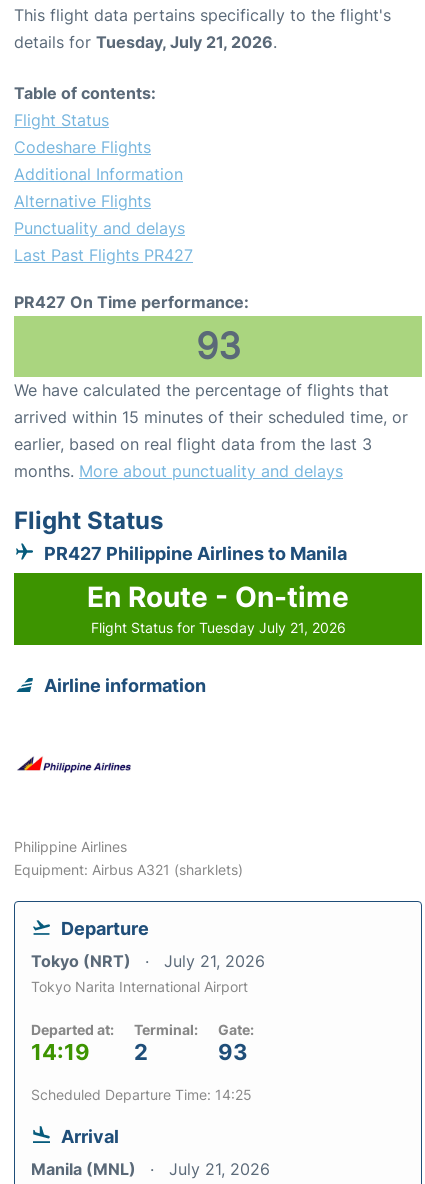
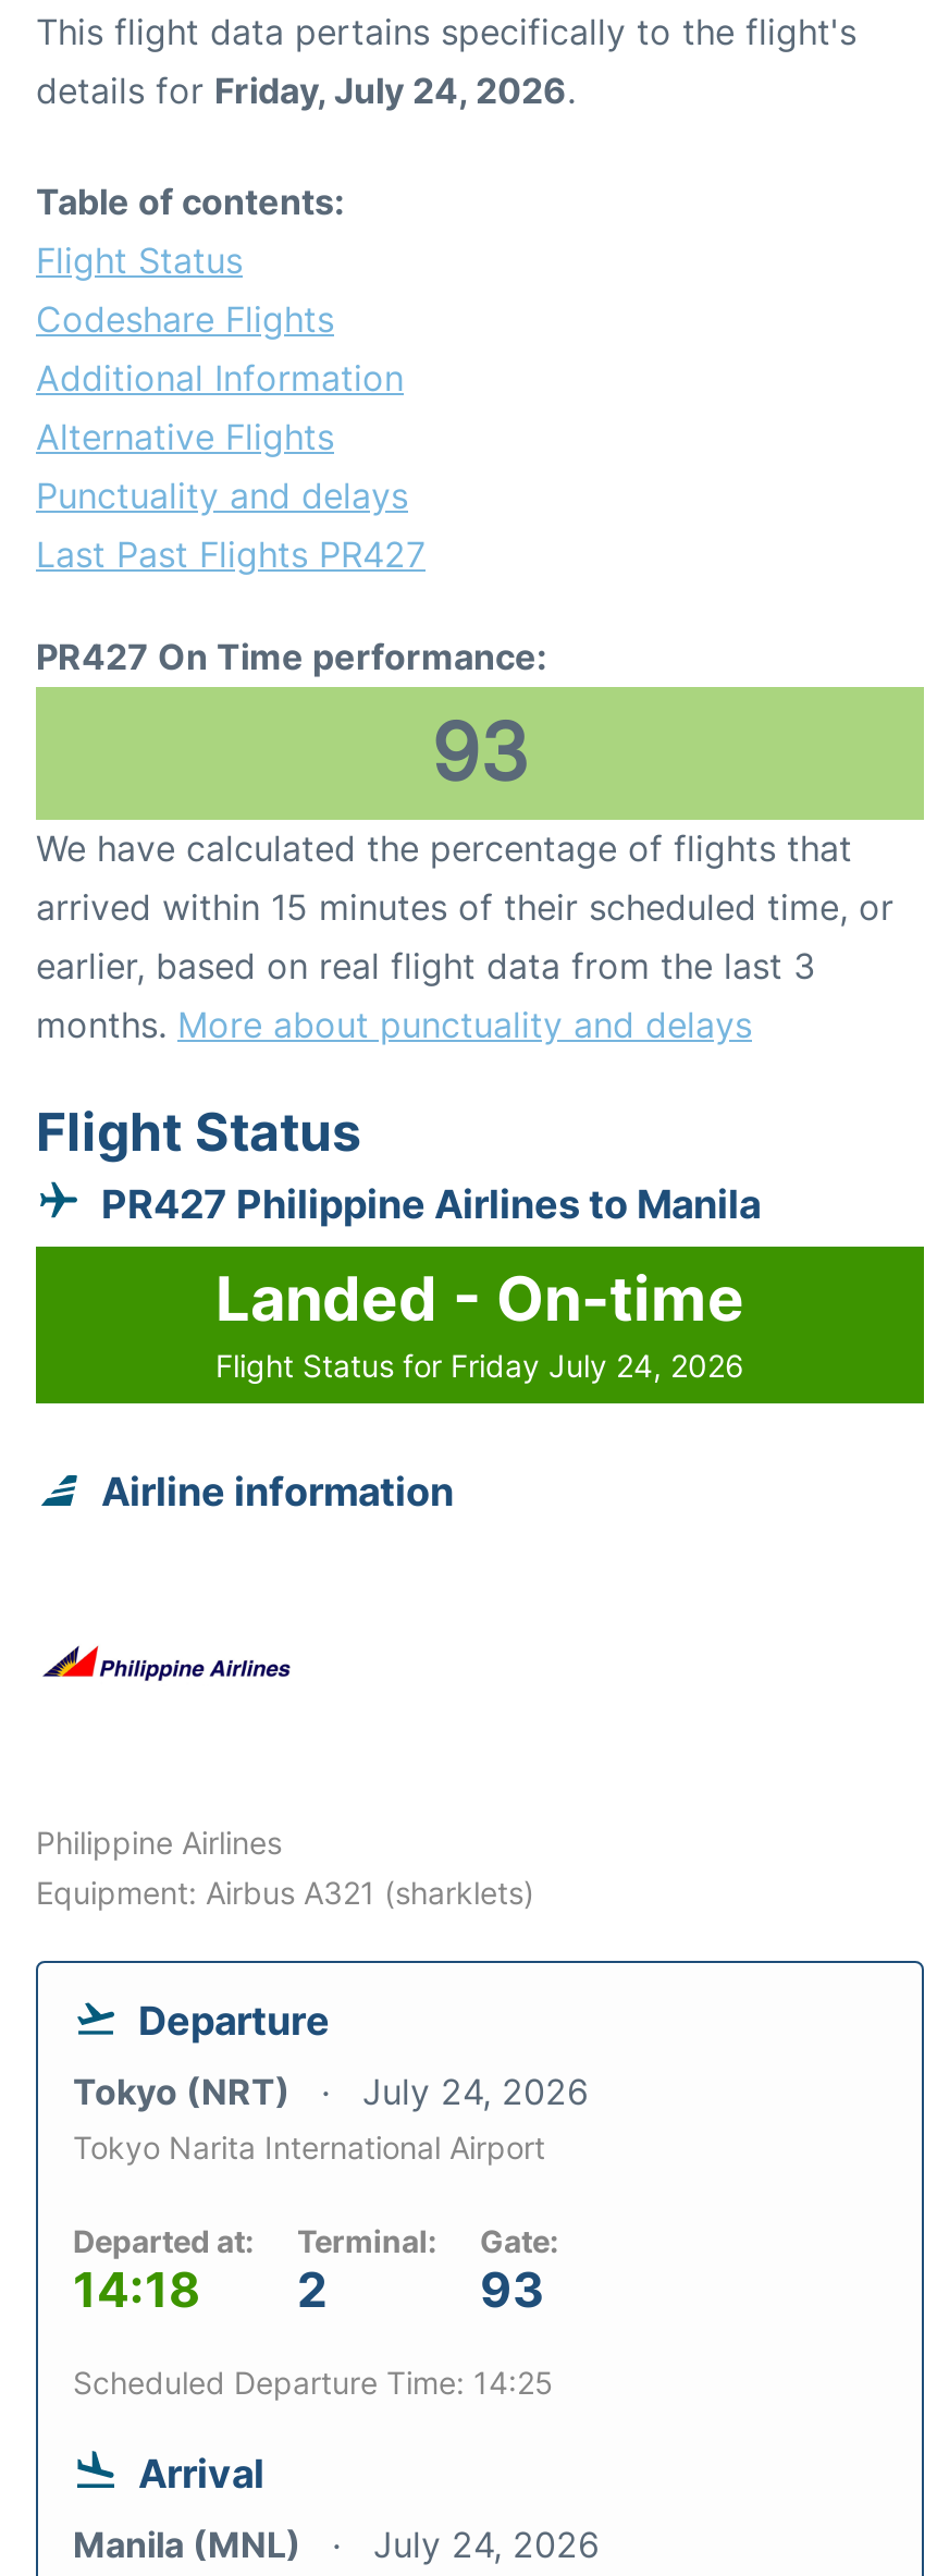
[14,32,277,52] details for Tuesday, July 21, 2026. -> [36,69,576,112] details for Friday, July 24, 2026.
[87,580,349,636] En Route - On-time | Flight Status for Tuesday July 21, 2026 -> [215,1262,744,1384] Landed - On-time | Flight Status for Friday July 24, 2026
[31,951,265,971] Tokyo (NRT) July 21, 2026 -> [73,2070,589,2113] Tokyo (NRT) July 24, 2026
[31,1039,148,1065] 14:19 2 -> [73,2261,328,2318] 14:18 2
[31,1159,270,1179] Manila (MNL) July 21, 2026 -> [73,2523,600,2566] Manila (MNL) July 24, 2026

